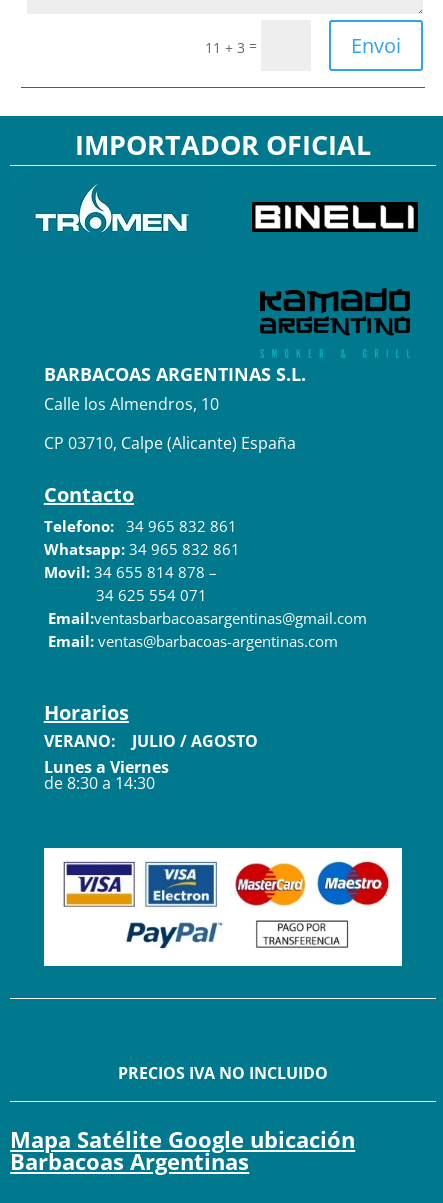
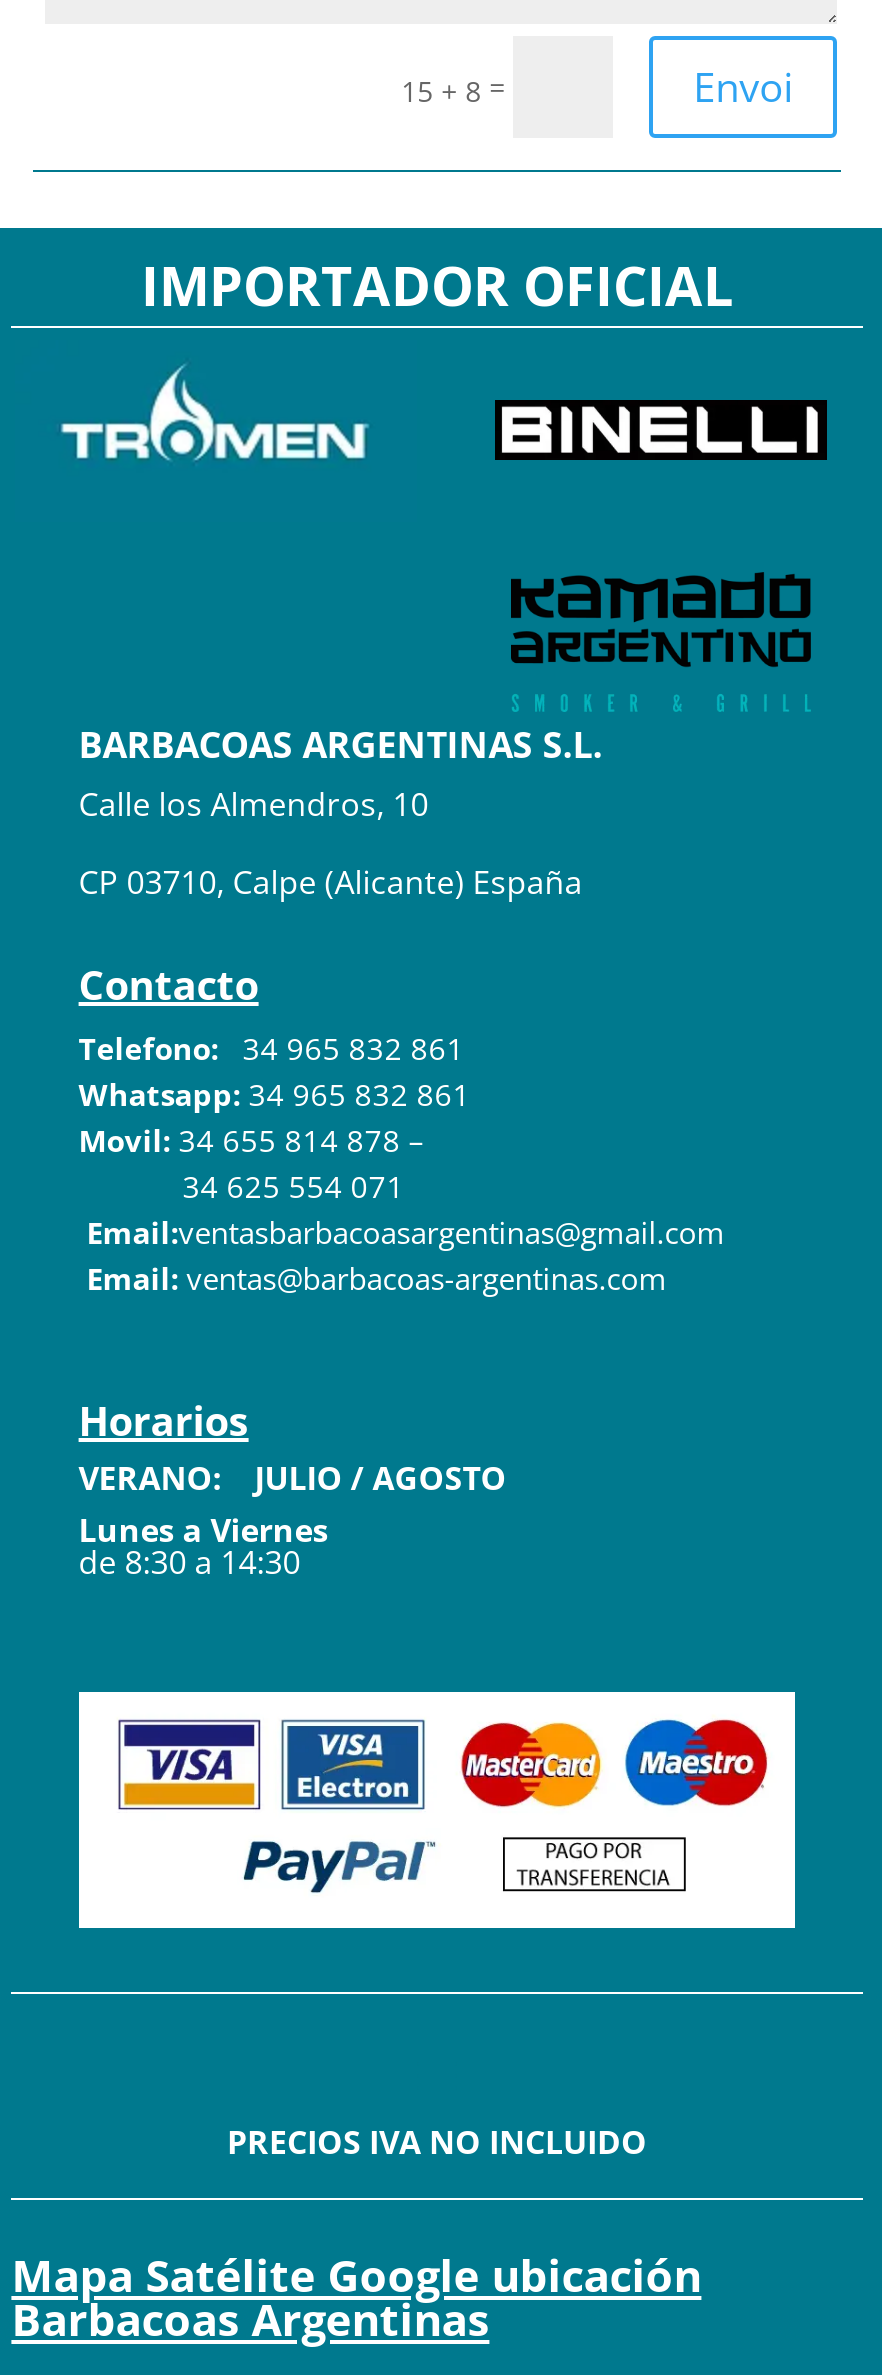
[205,36,261,57] 11 + 3 = -> [401,68,513,110] 15 + 8 =

